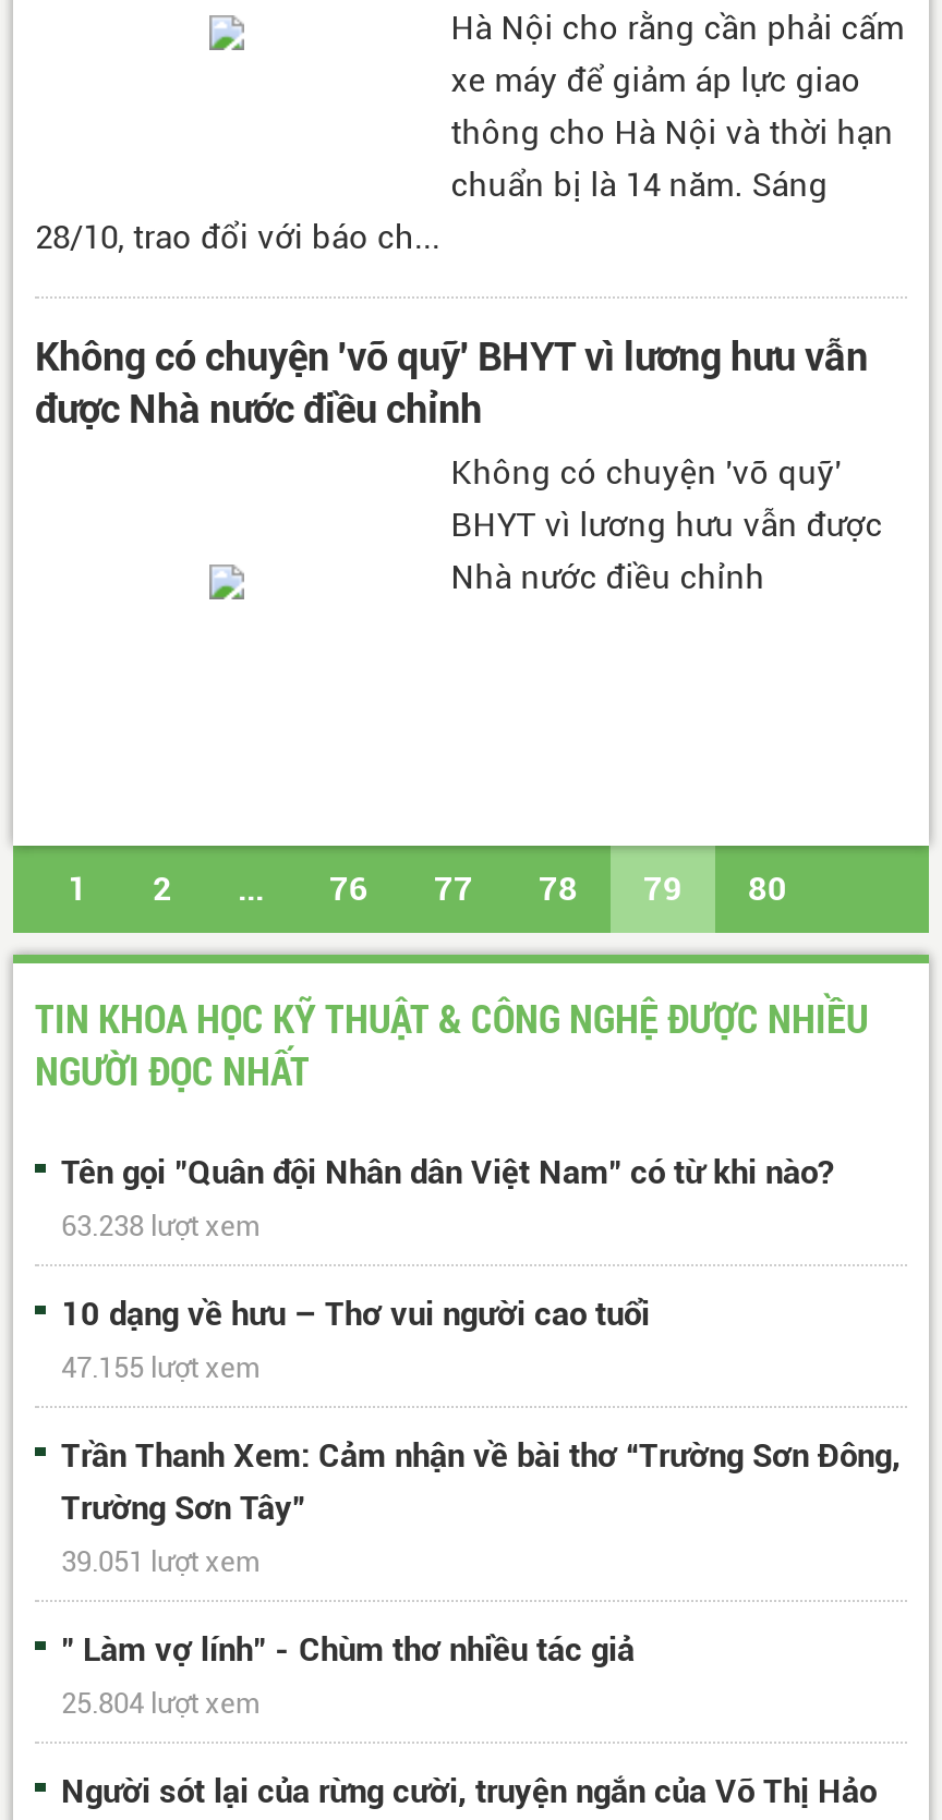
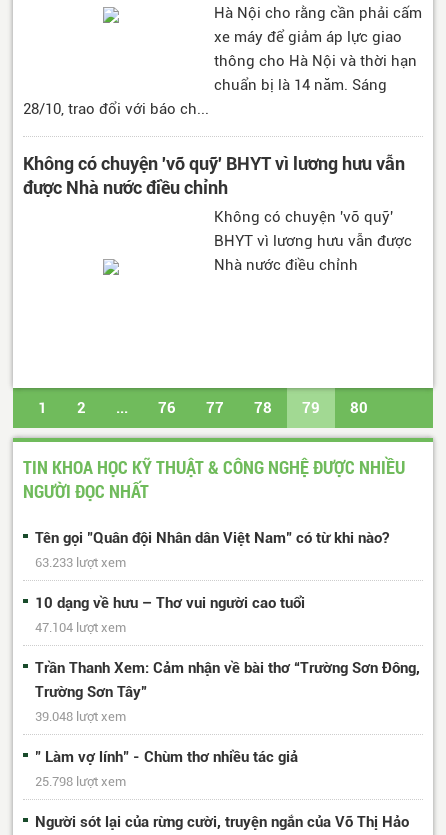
[61,1209,259,1242] 63.238 lượt xem -> [35,555,126,570] 63.233 lượt xem
[61,1351,259,1384] 47.155 lượt xem -> [35,620,126,635] 47.104 lượt xem
[61,1545,259,1578] 39.051 lượt xem -> [35,709,126,724] 39.048 lượt xem
[61,1687,259,1719] 25.804 lượt xem -> [35,774,126,789] 25.798 lượt xem

